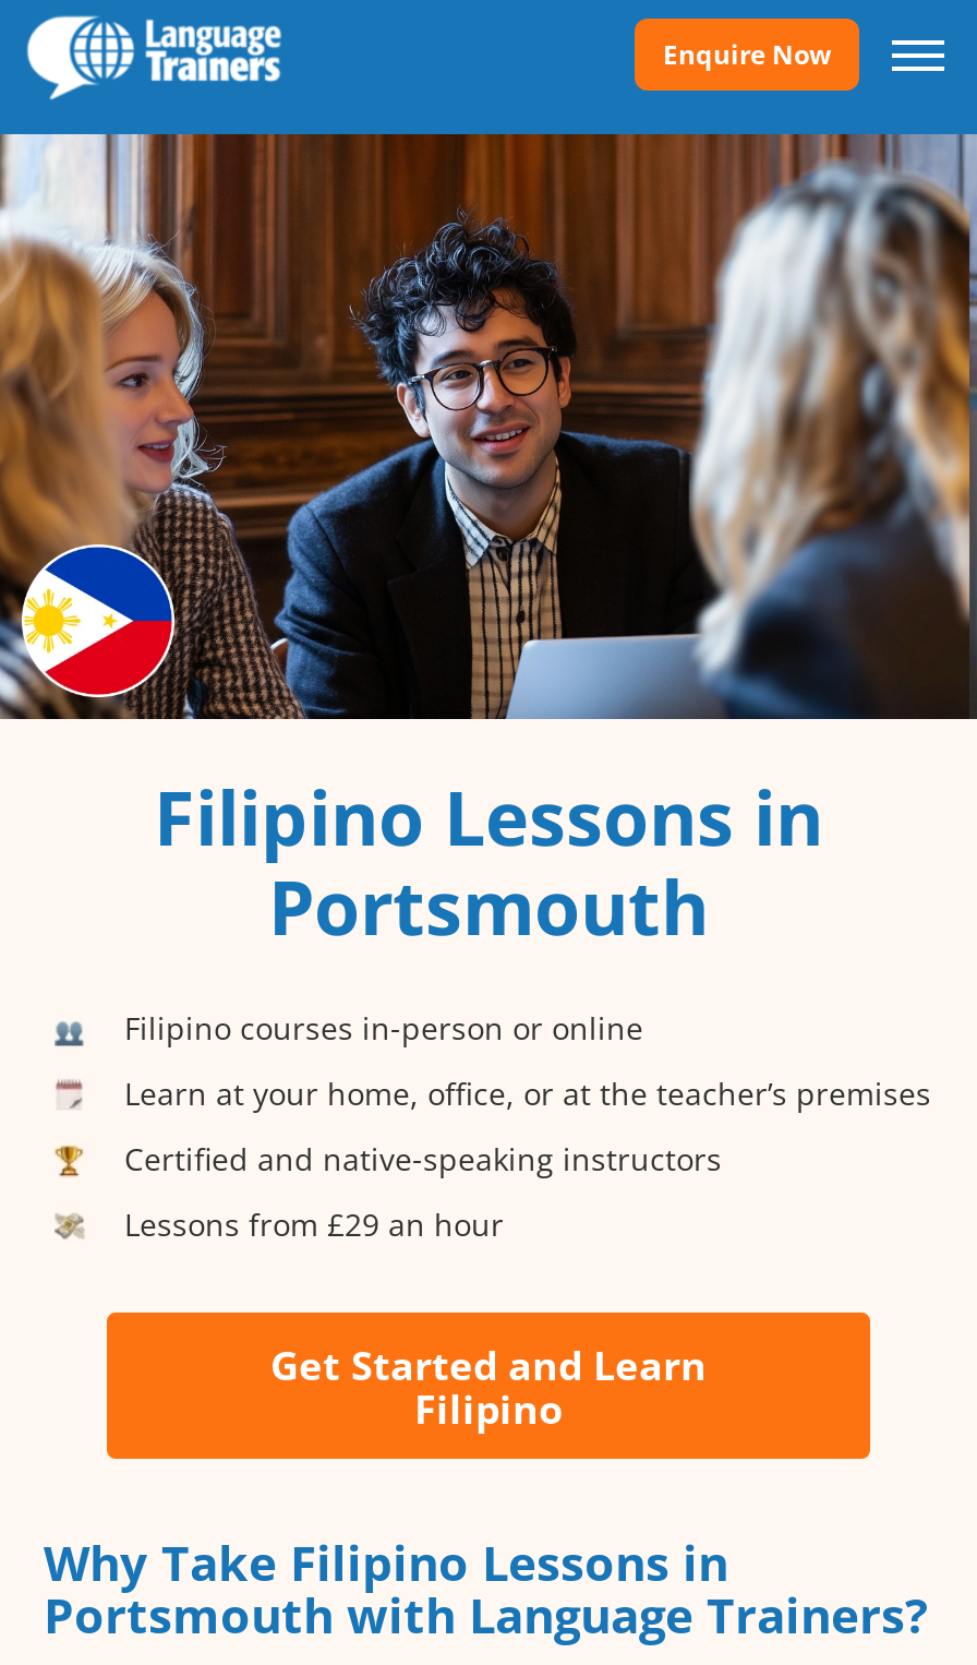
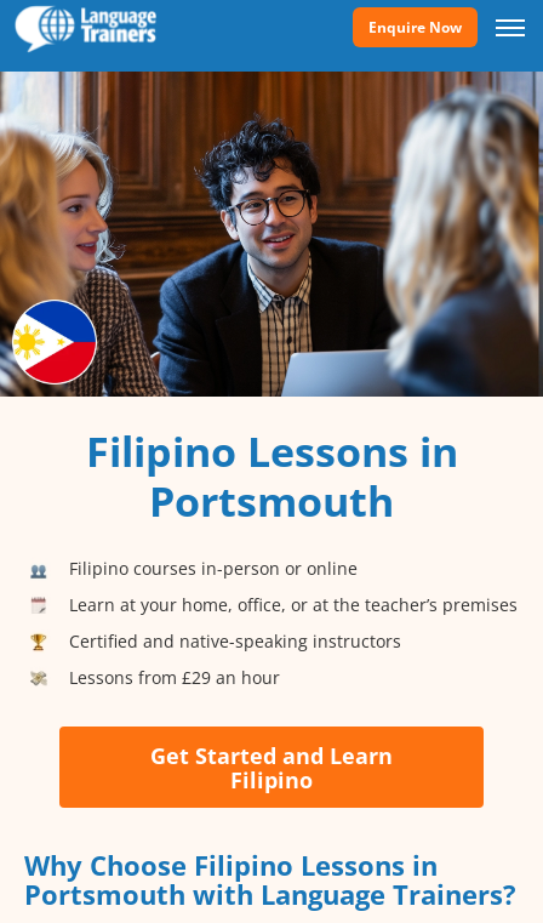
[44,1530,728,1595] Why Take Filipino Lessons in -> [24,847,438,884] Why Choose Filipino Lessons in

